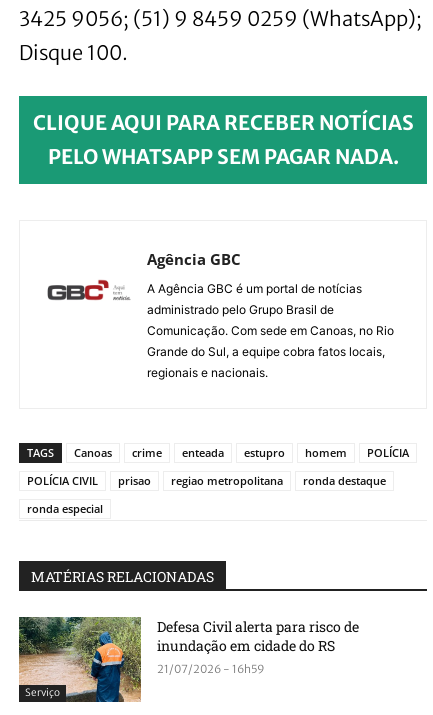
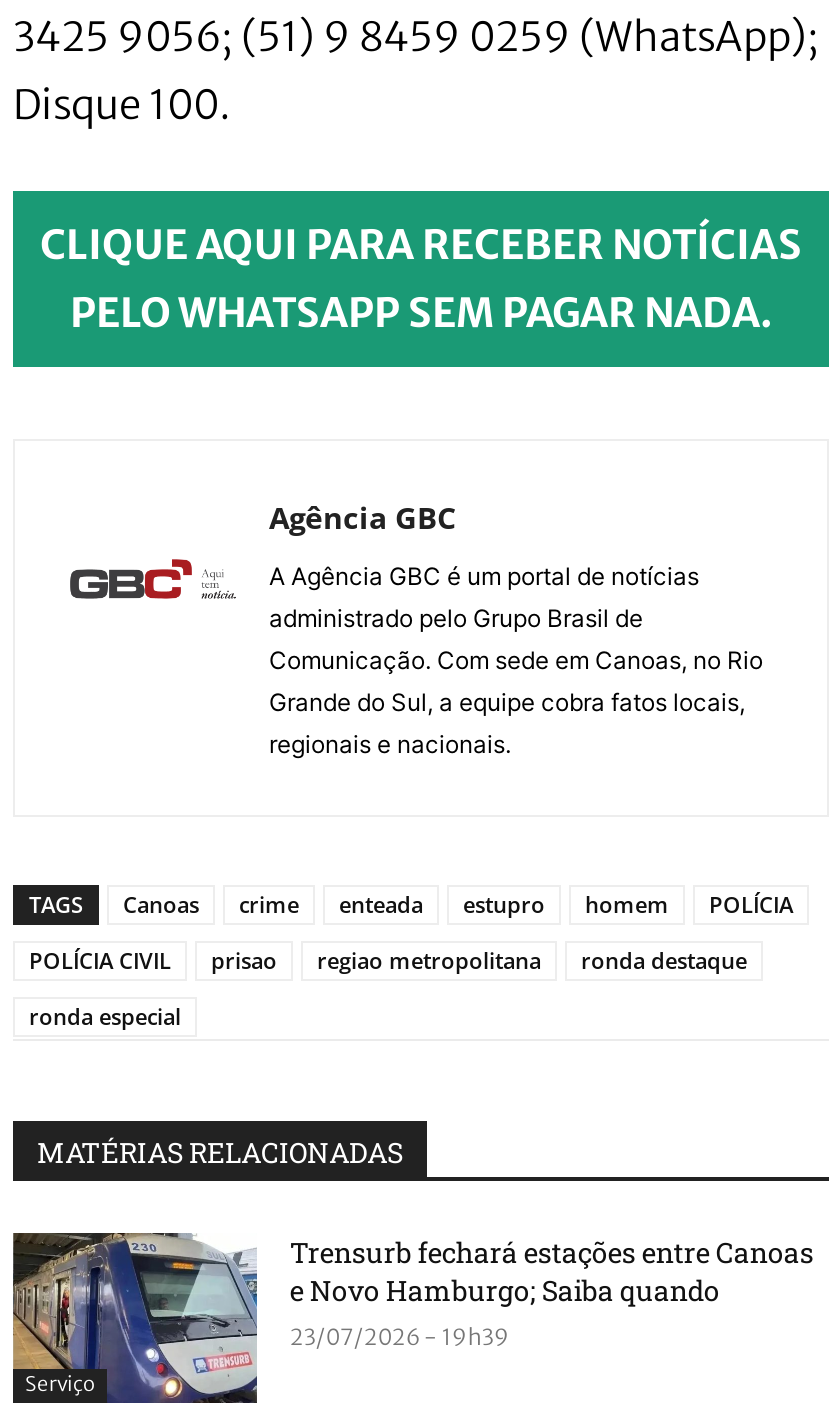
[19,616,359,703] [image] | Defesa Civil alerta para risco de | inundação em cidade do RS | 21/07/2026 - 16h59 -> [13,1231,814,1405] [image] | Trensurb fechará estações entre Canoas | e Novo Hamburgo; Saiba quando | 23/07/2026 - 19h39

